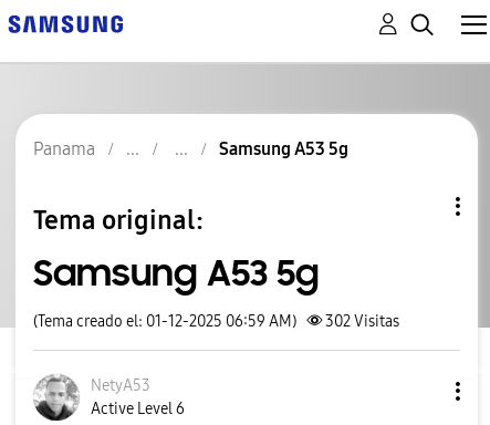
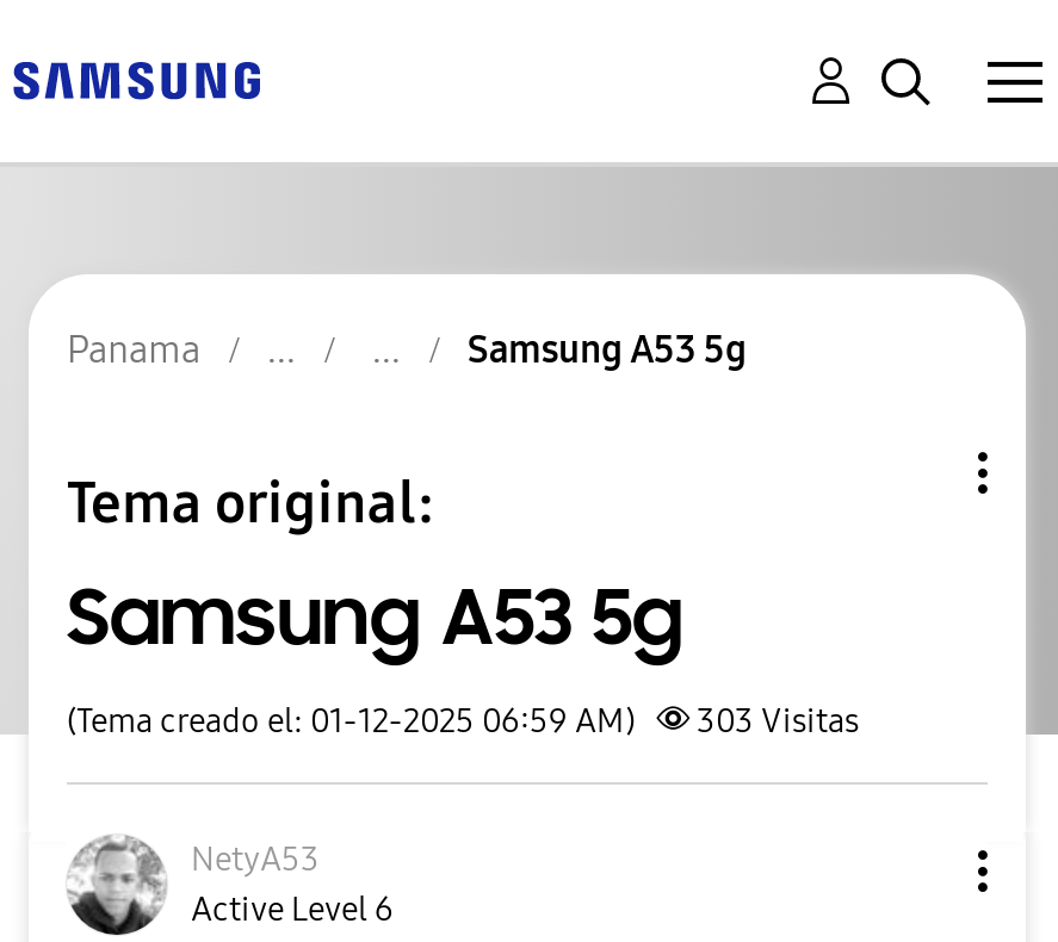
[33,312,399,331] (Tema creado el: 01-12-2025 06:59 AM) 302 Visitas -> [67,701,859,742] (Tema creado el: 01-12-2025 06:59 AM) 303 Visitas

